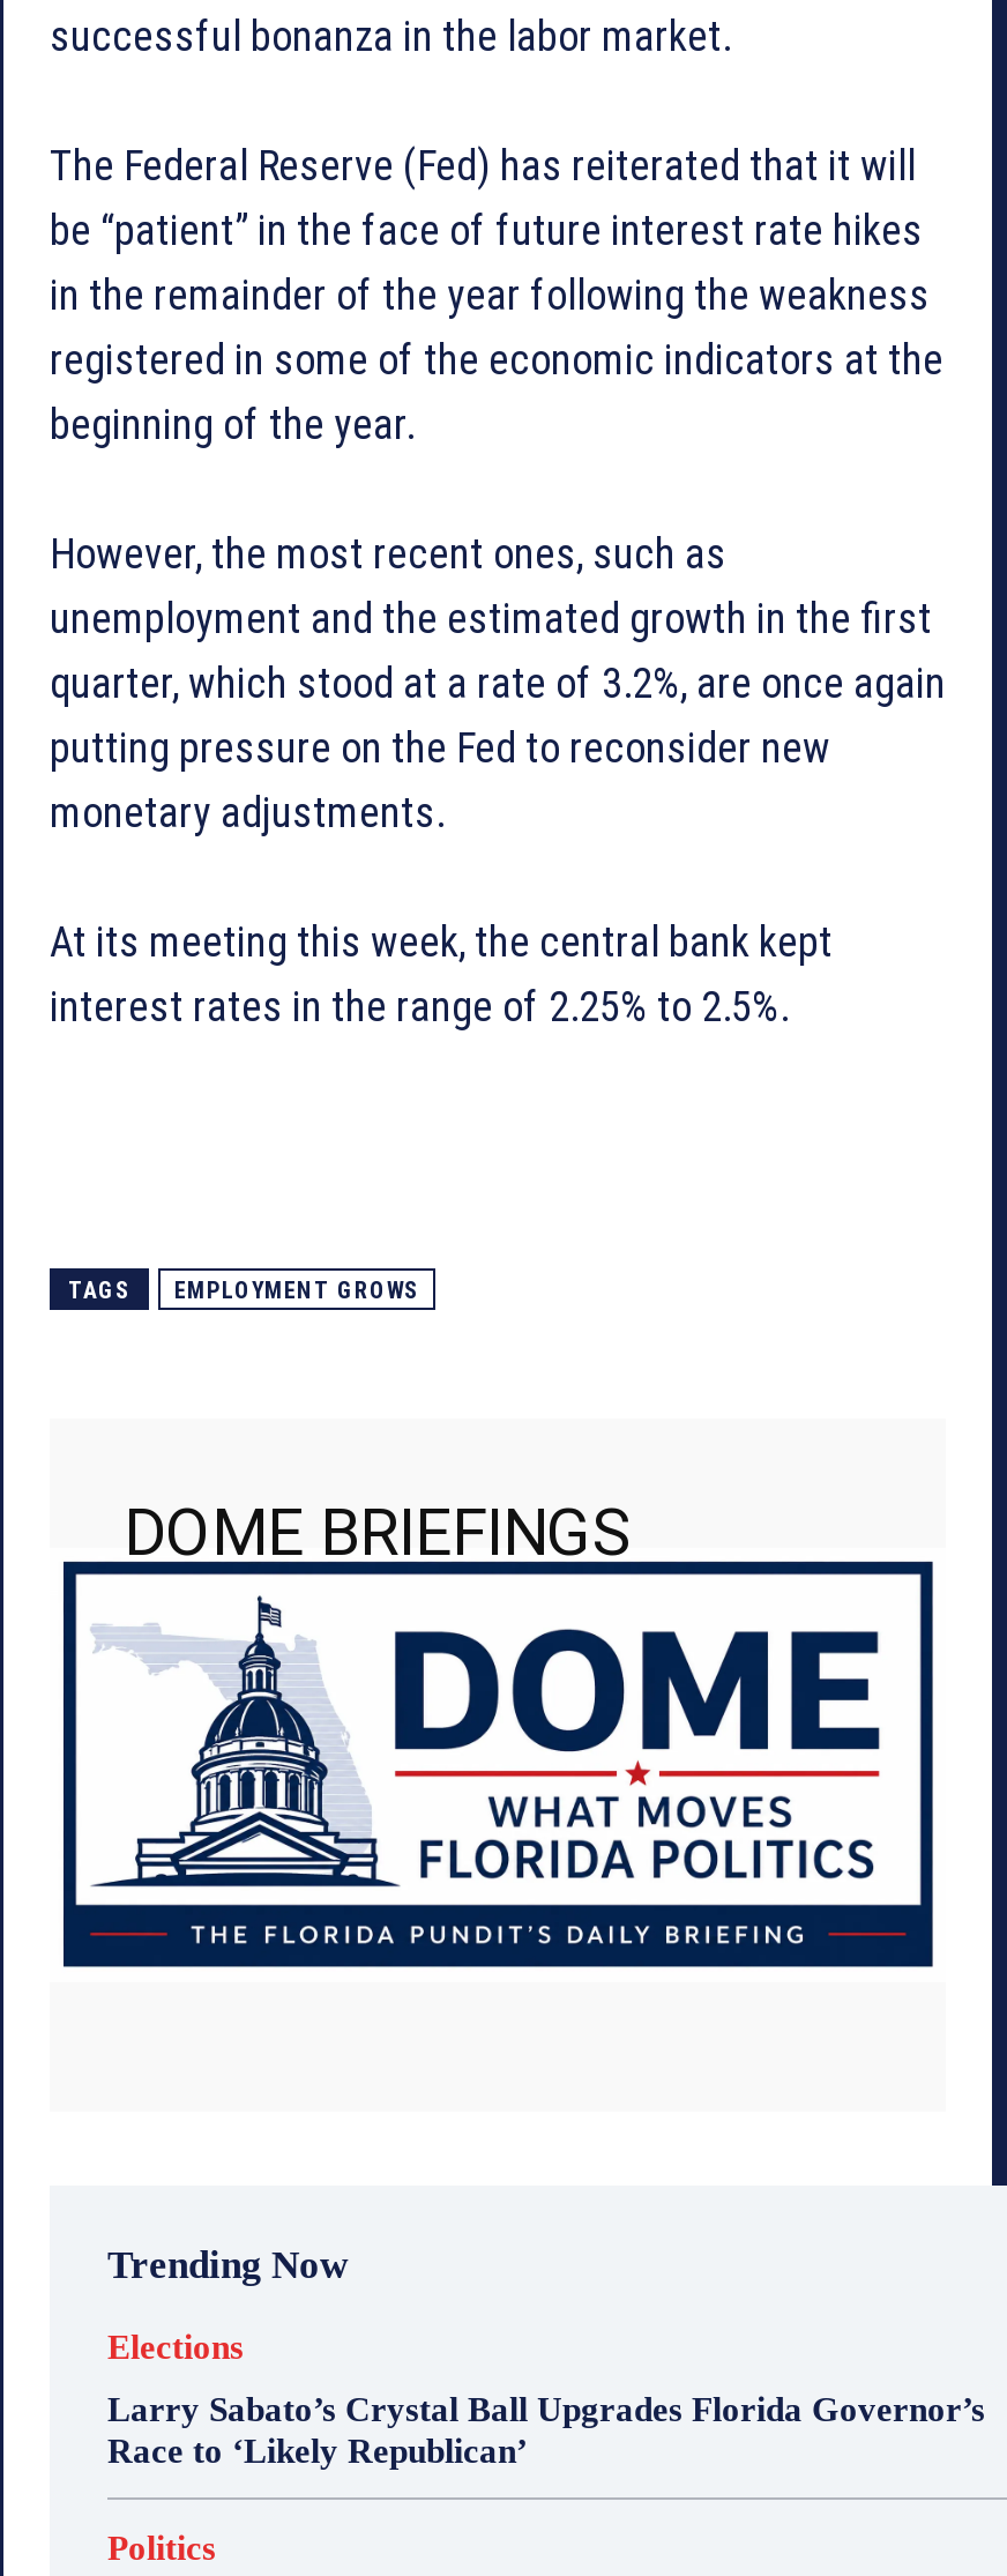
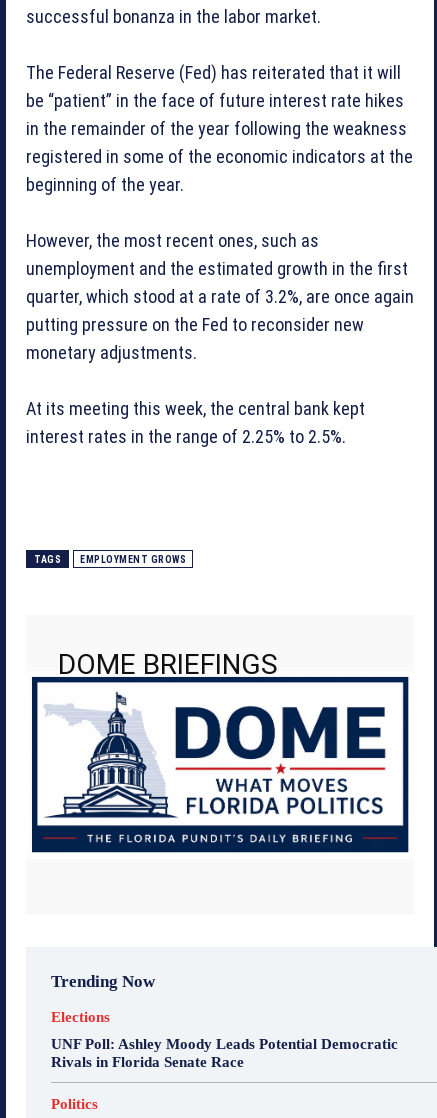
[107,2391,985,2469] Larry Sabato’s Crystal Ball Upgrades Florida Governor’s | Race to ‘Likely Republican’ -> [51,1036,398,1070] UNF Poll: Ashley Moody Leads Potential Democratic | Rivals in Florida Senate Race

